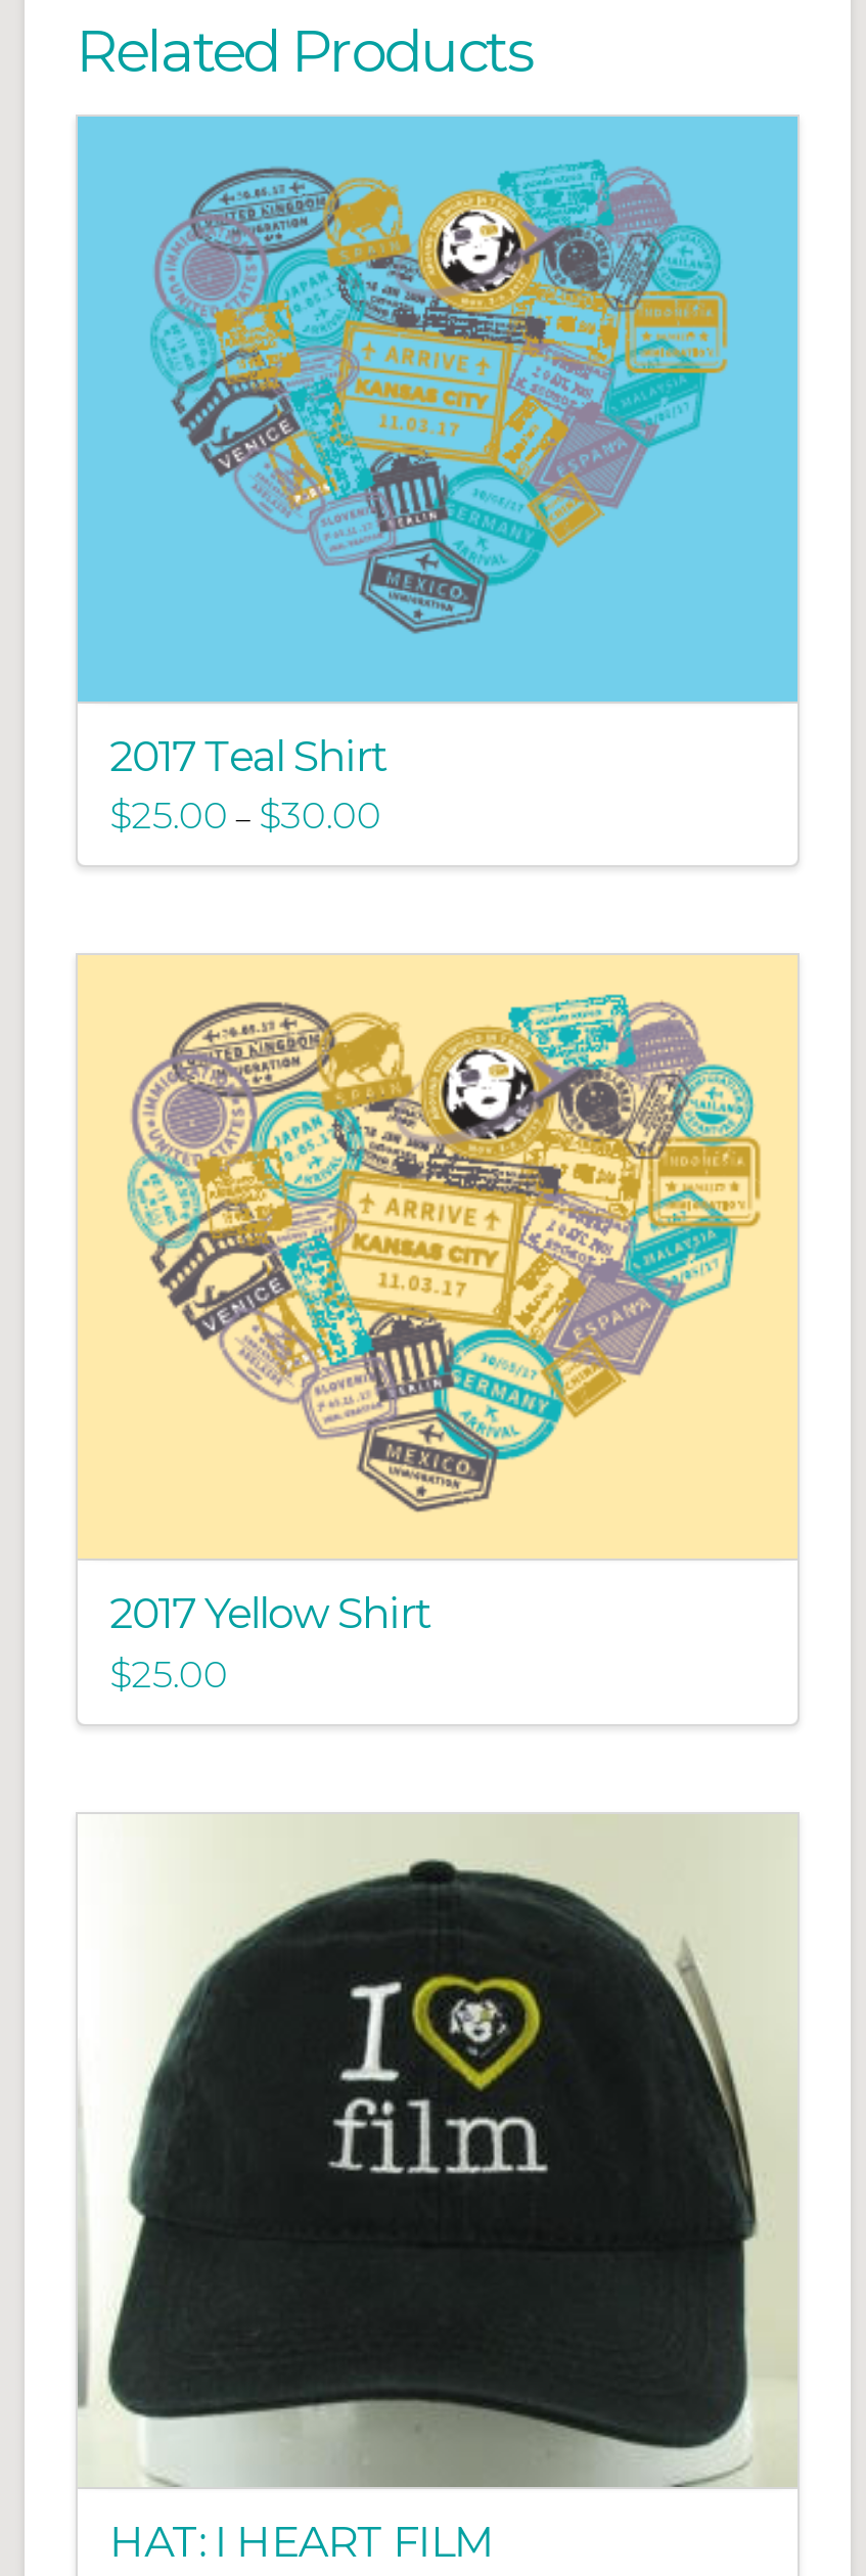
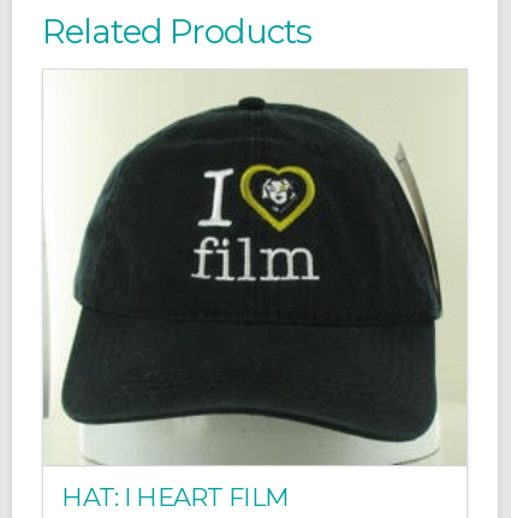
[76,115,800,839] [image] | 2017 Teal Shirt | $25.00 – $30.00 -> none
[78,953,797,1697] [image] | 2017 Yellow Shirt | $25.00 -> none

